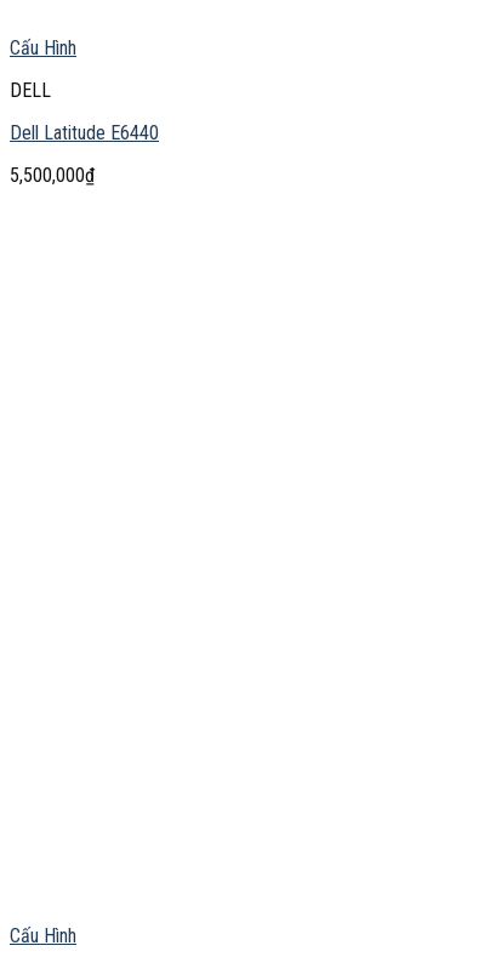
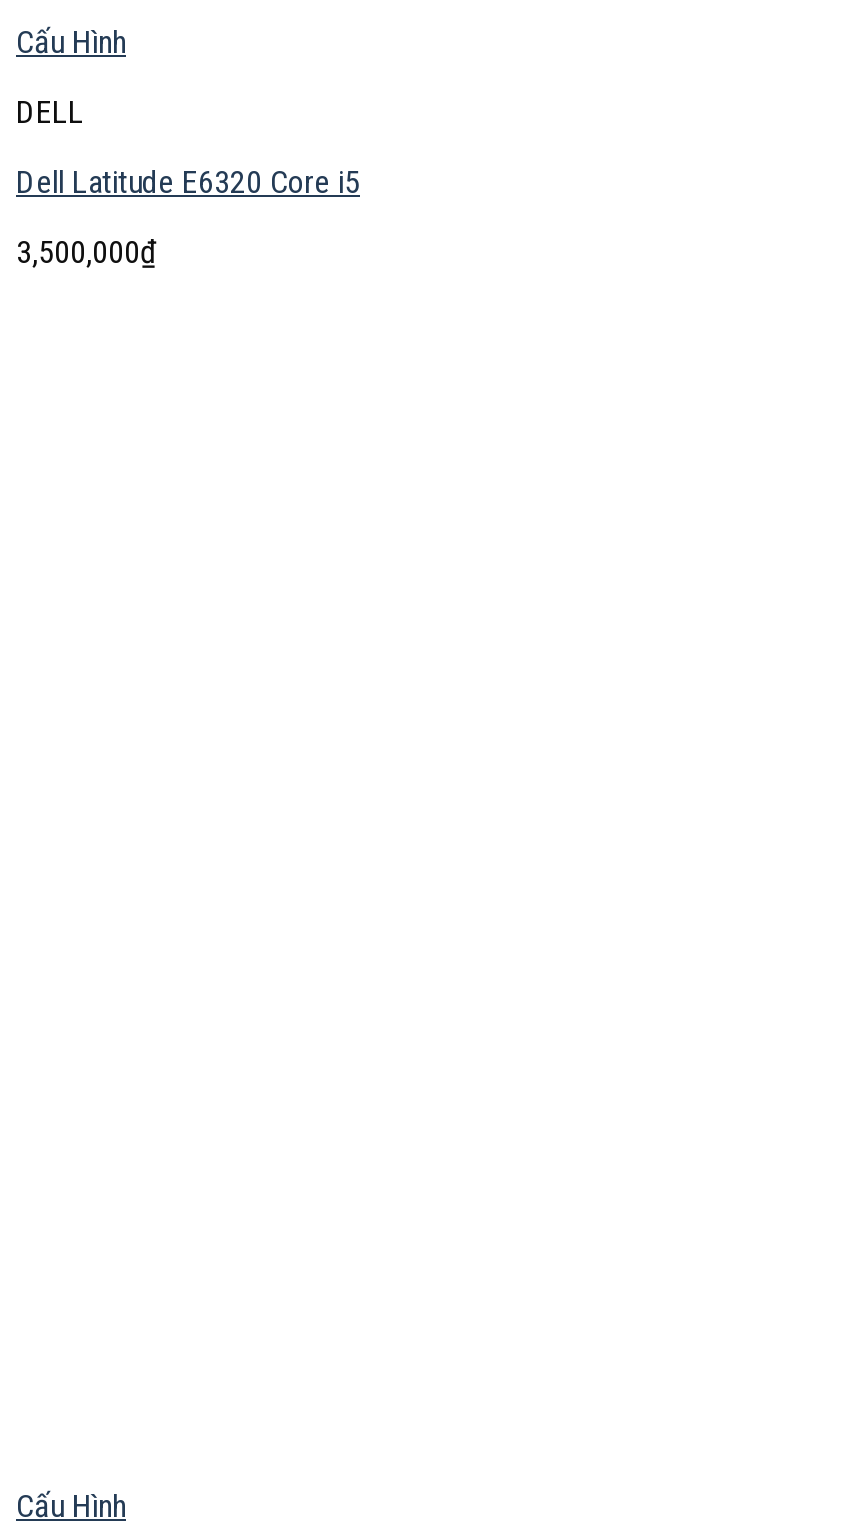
[10,121,159,144] Dell Latitude E6440 -> [16,163,360,201] Dell Latitude E6320 Core i5
[10,164,95,187] 5,500,000₫ -> [16,233,156,271] 3,500,000₫

